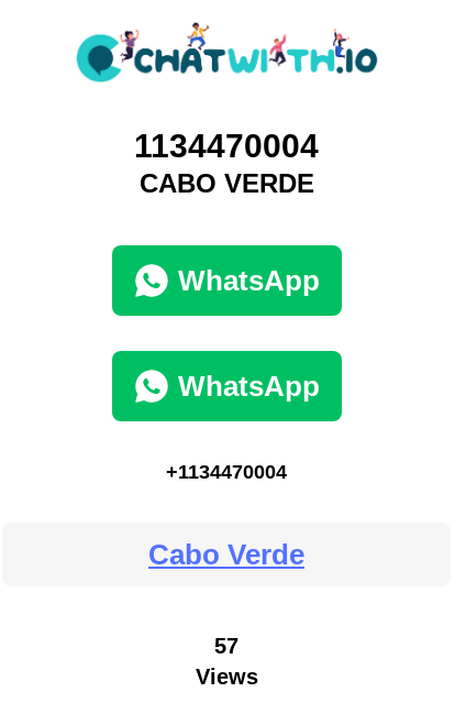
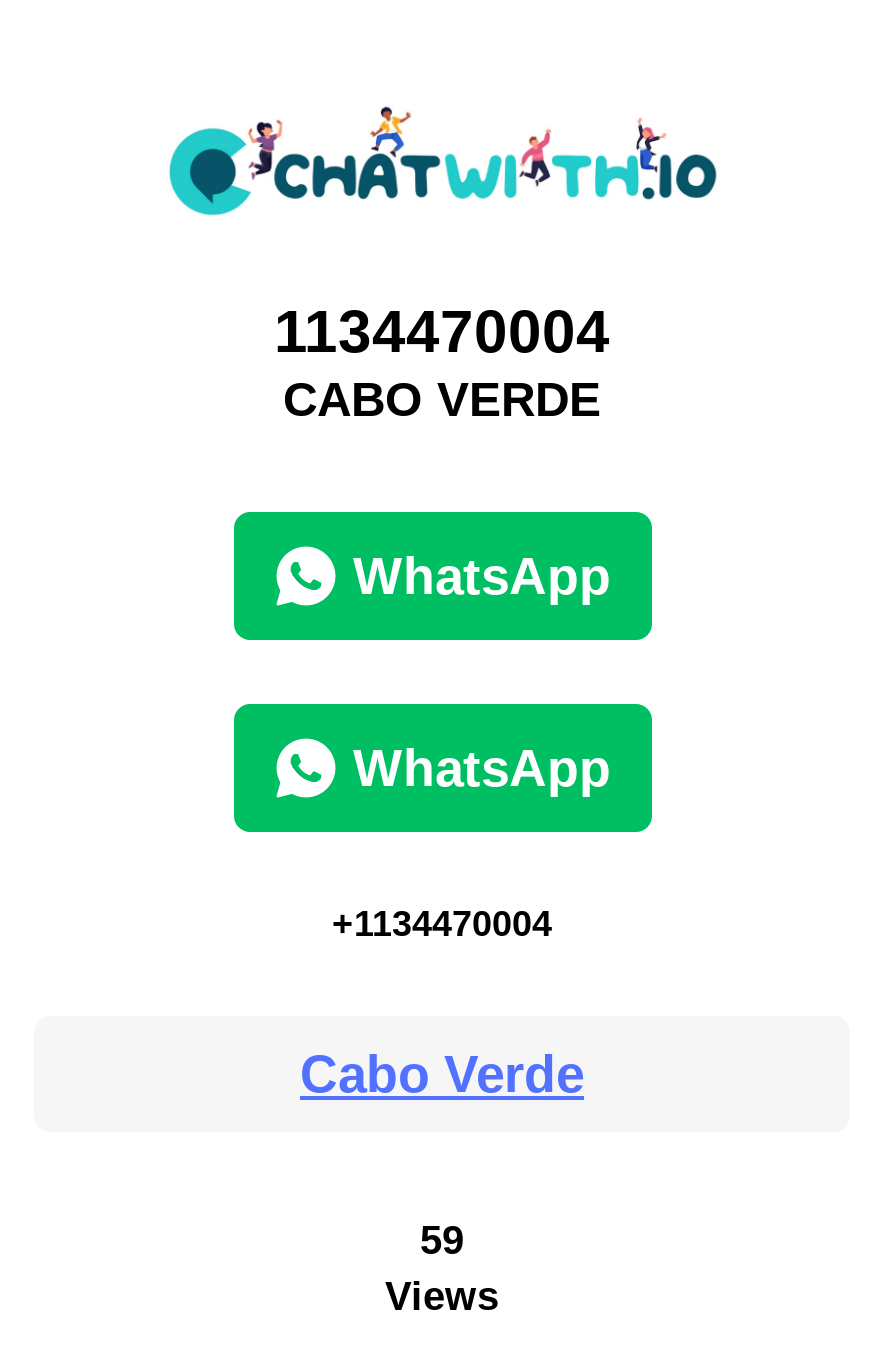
[214,633,238,658] 57 -> [420,1218,464,1262] 59

